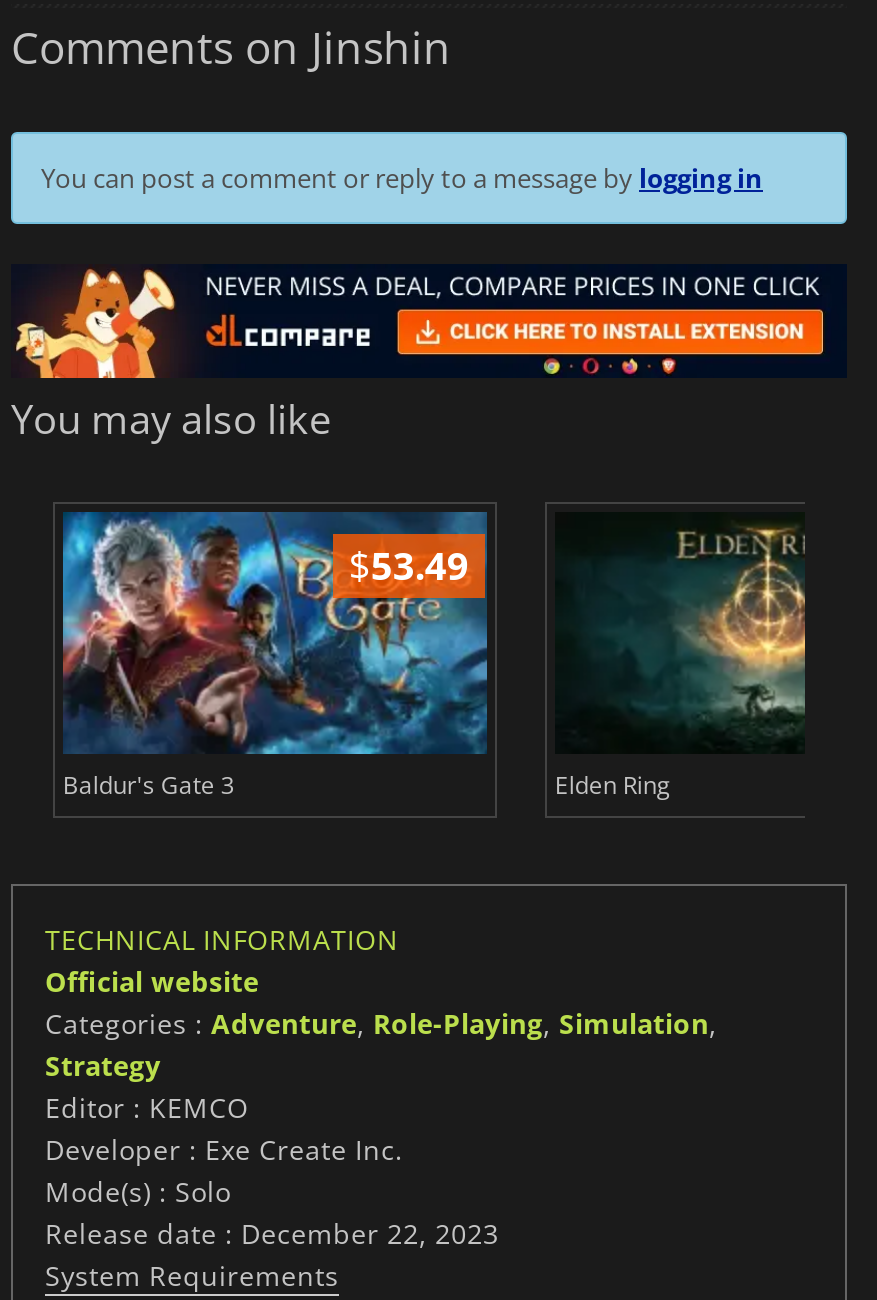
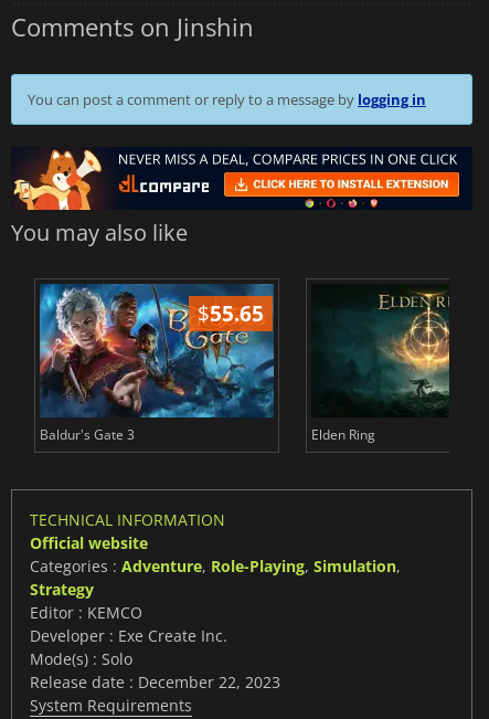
[349,538,469,592] $53.49 -> [197,298,264,328] $55.65

